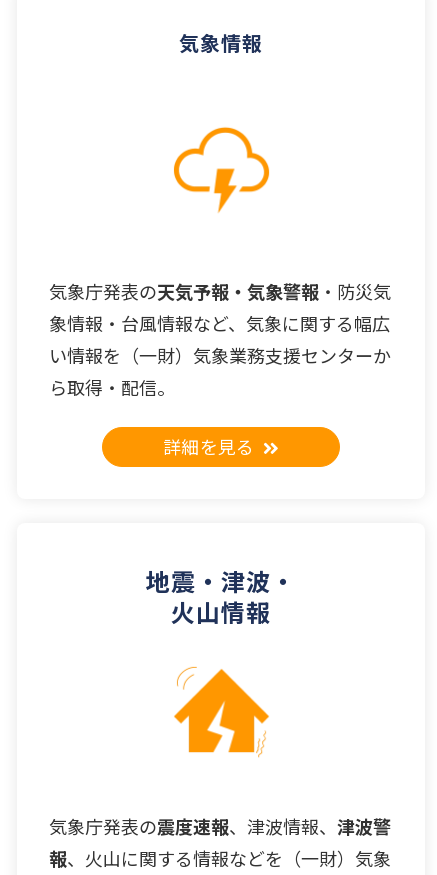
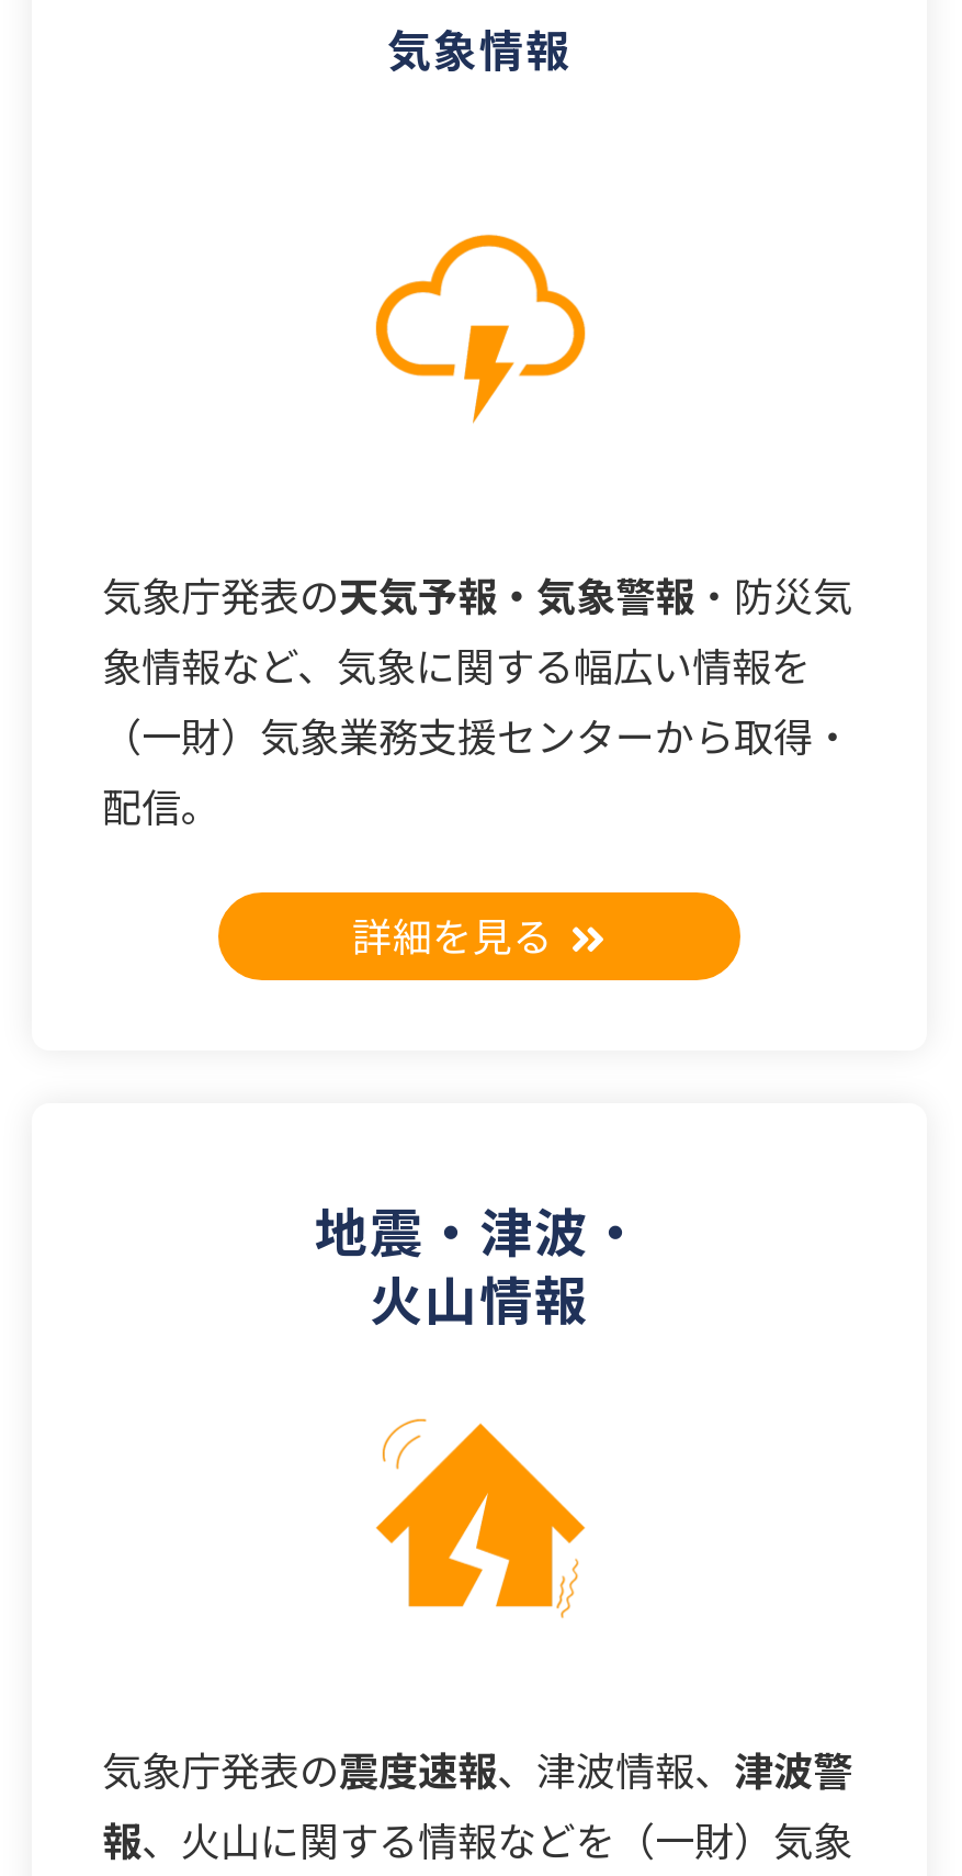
[49,310,391,400] 象情報・台風情報など、気象に関する幅広 | い情報を（一財）気象業務支援センターか | ら取得・配信。 -> [102,635,852,832] 象情報など、気象に関する幅広い情報を | （一財）気象業務支援センターから取得・ | 配信。

